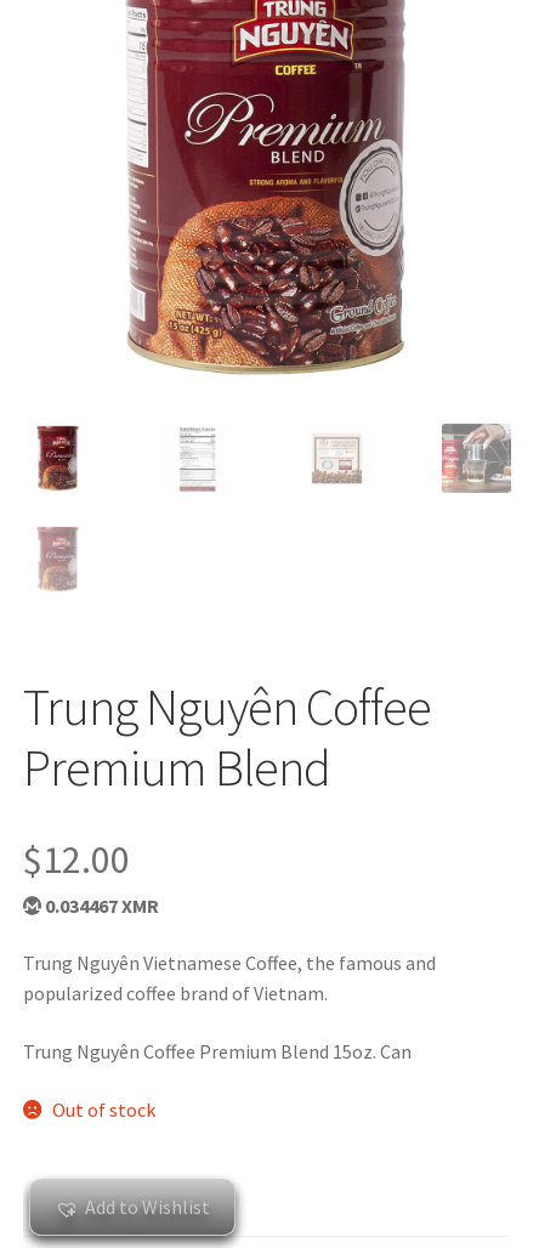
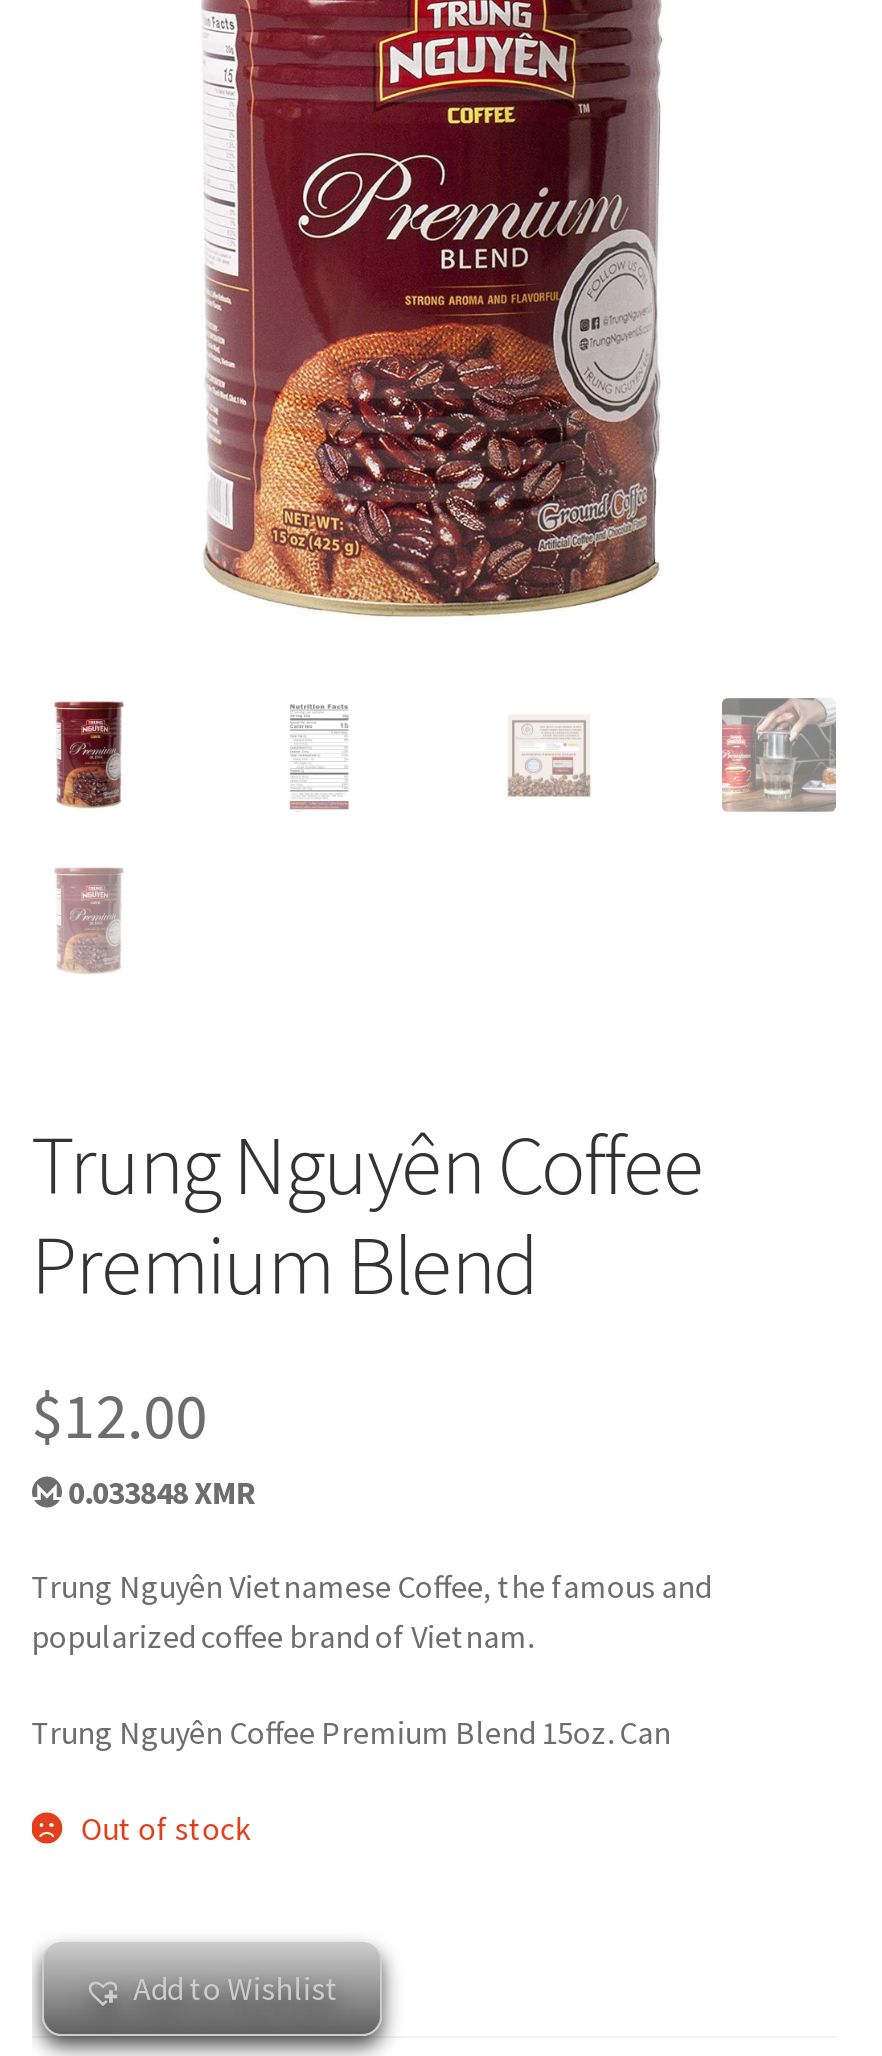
[45,893,159,918] 0.034467 XMR -> [68,1472,256,1512] 0.033848 XMR

